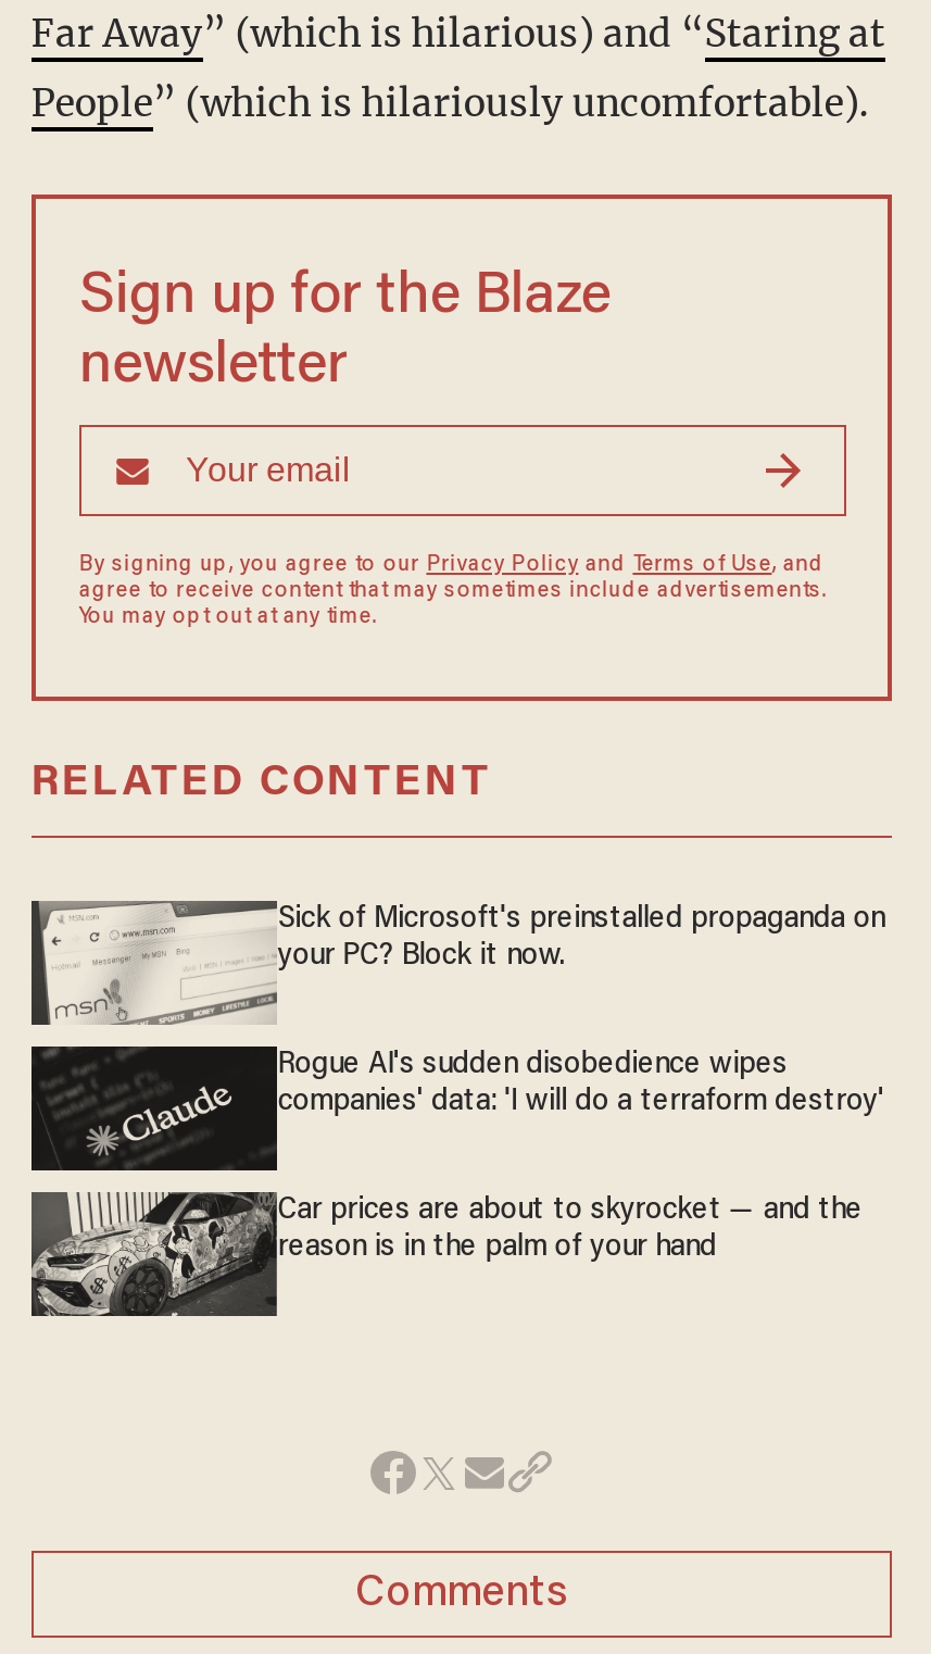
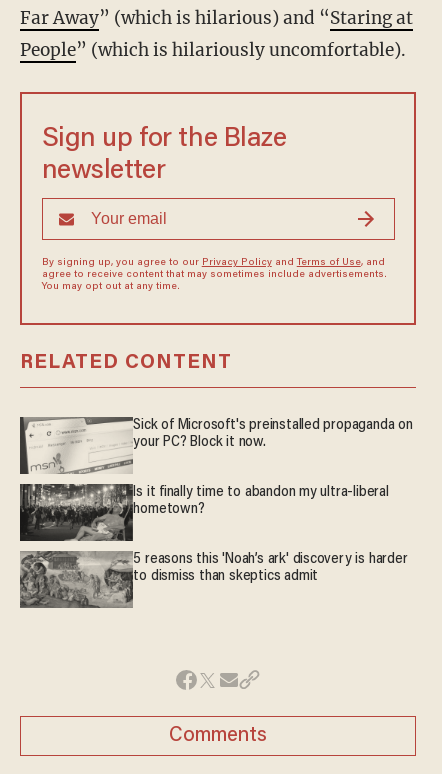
[34,1047,884,1170] [image] | Rogue AI's sudden disobedience wipes | companies' data: 'I will do a terraform destroy' -> [20,483,389,542] [image] | Is it finally time to abandon my ultra-liberal | hometown?
[32,1192,862,1316] [image] | Car prices are about to skyrocket — and the | reason is in the palm of your hand -> [20,551,408,609] [image] | 5 reasons this 'Noah’s ark' discovery is harder | to dismiss than skeptics admit

